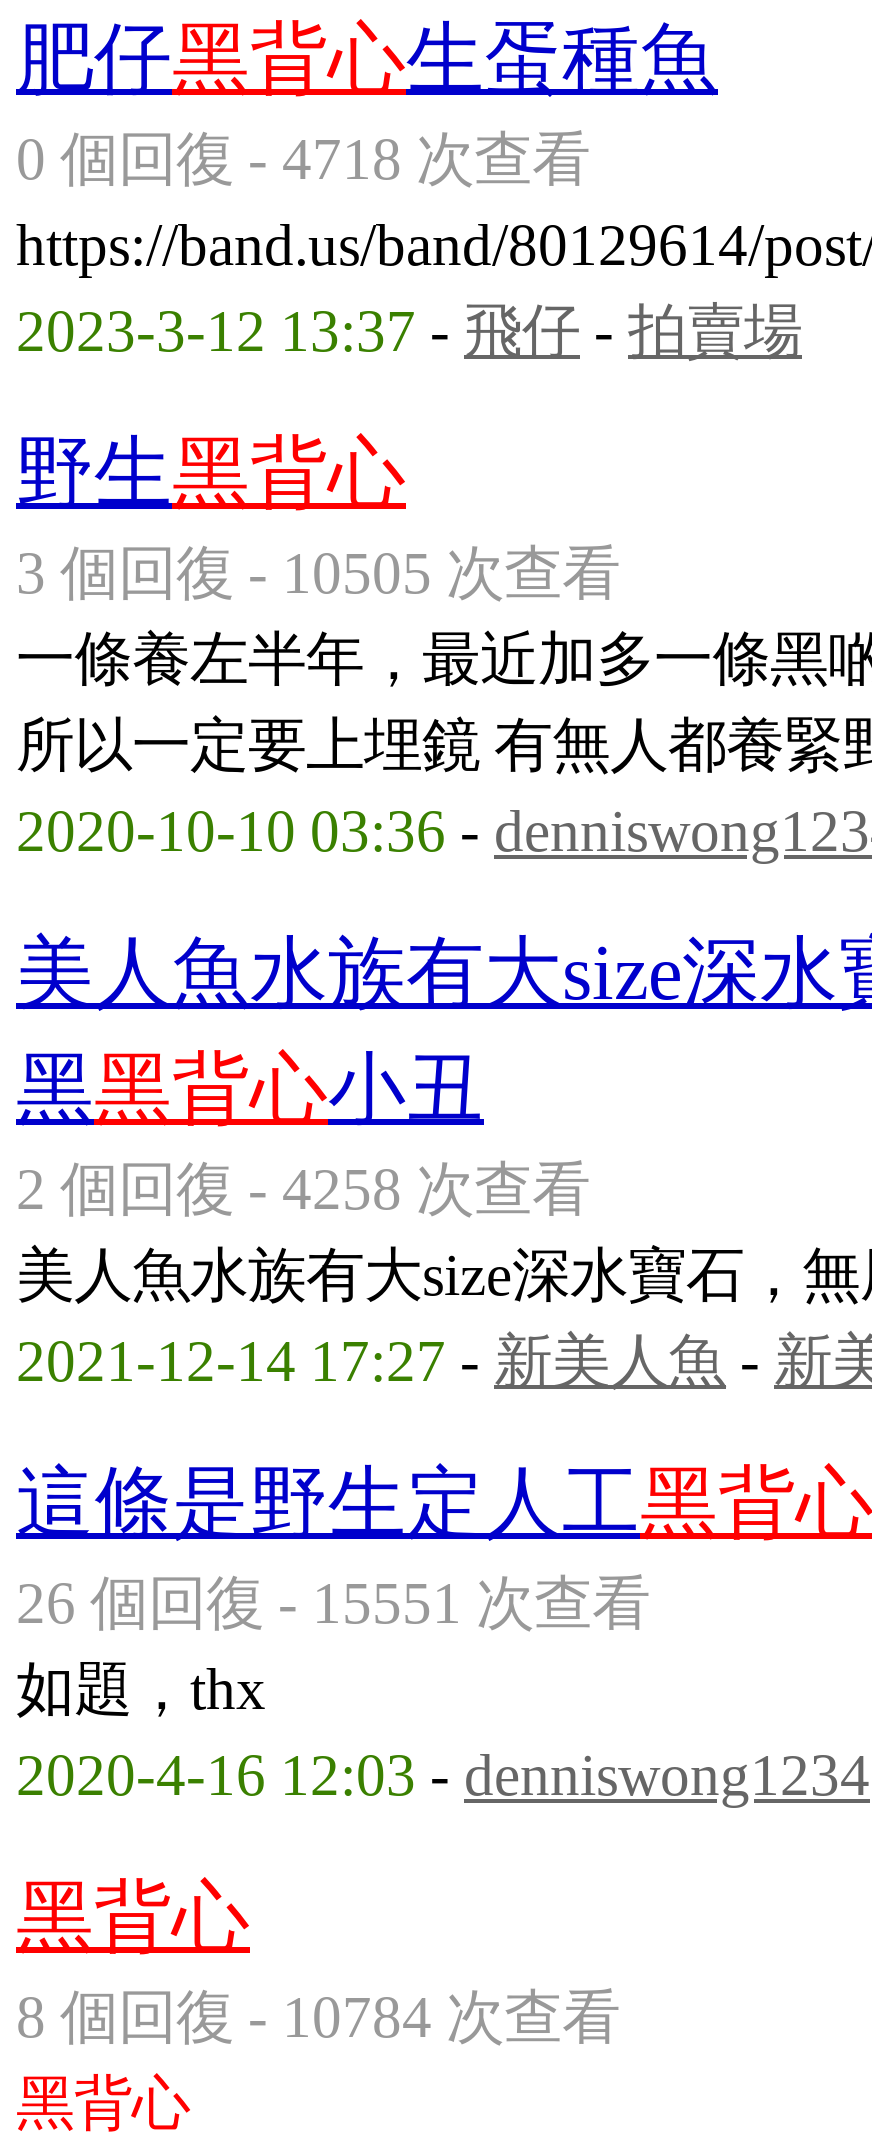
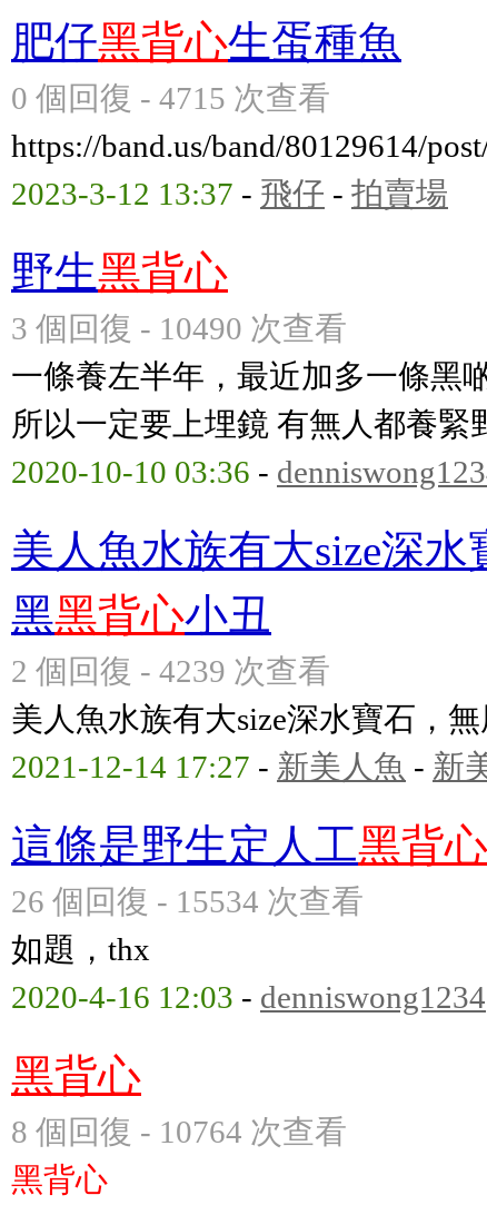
[16,127,590,191] 0 個回復 - 4718 次查看 -> [11,80,330,116] 0 個回復 - 4715 次查看
[16,541,620,605] 3 個回復 - 10505 次查看 -> [11,310,347,346] 3 個回復 - 10490 次查看
[16,1157,590,1221] 2 個回復 - 4258 次查看 -> [11,653,330,689] 2 個回復 - 4239 次查看
[16,1571,650,1635] 26 個回復 - 15551 次查看 -> [11,883,364,919] 26 個回復 - 15534 次查看
[16,1985,620,2049] 8 個回復 - 10784 次查看 -> [11,1114,347,1149] 8 個回復 - 10764 次查看

